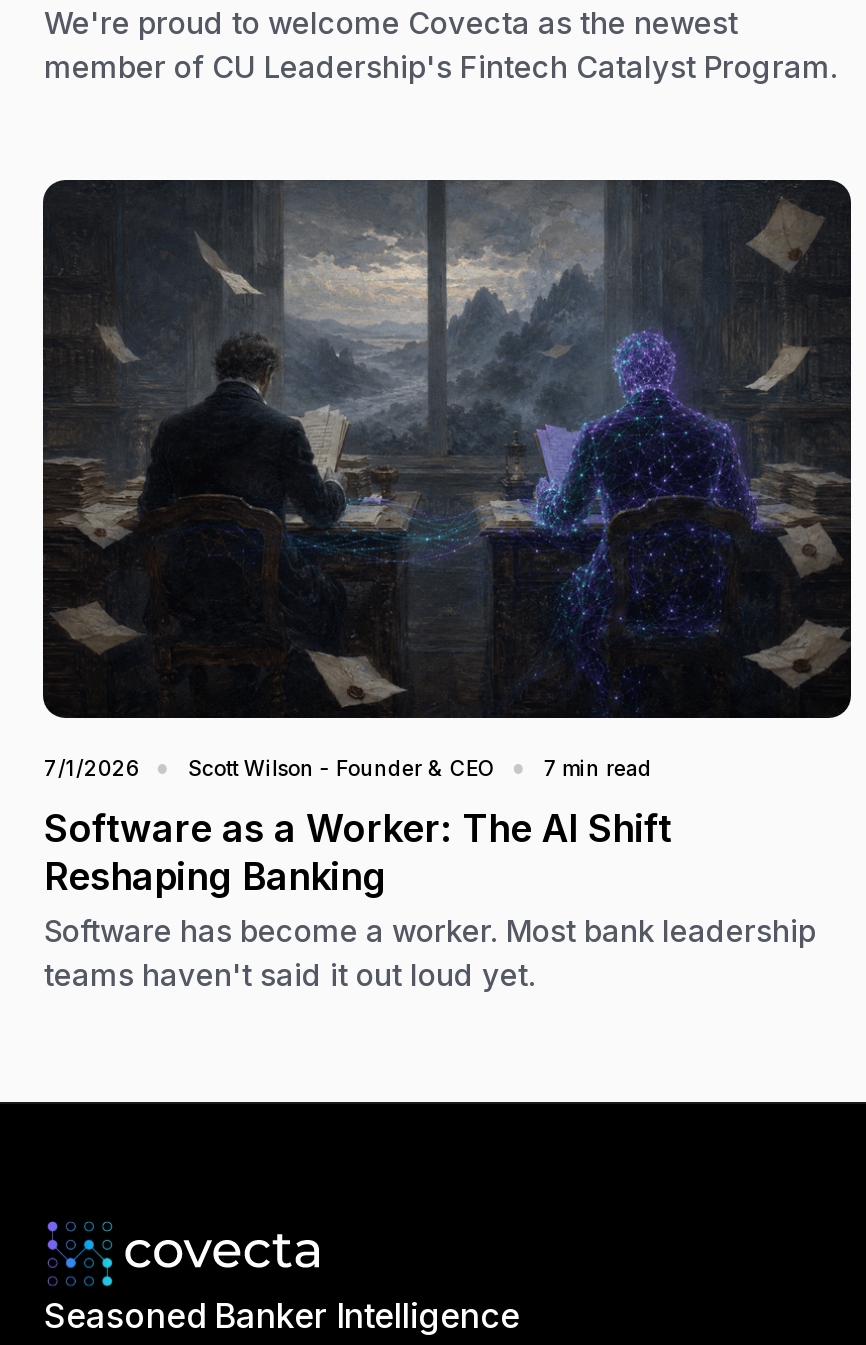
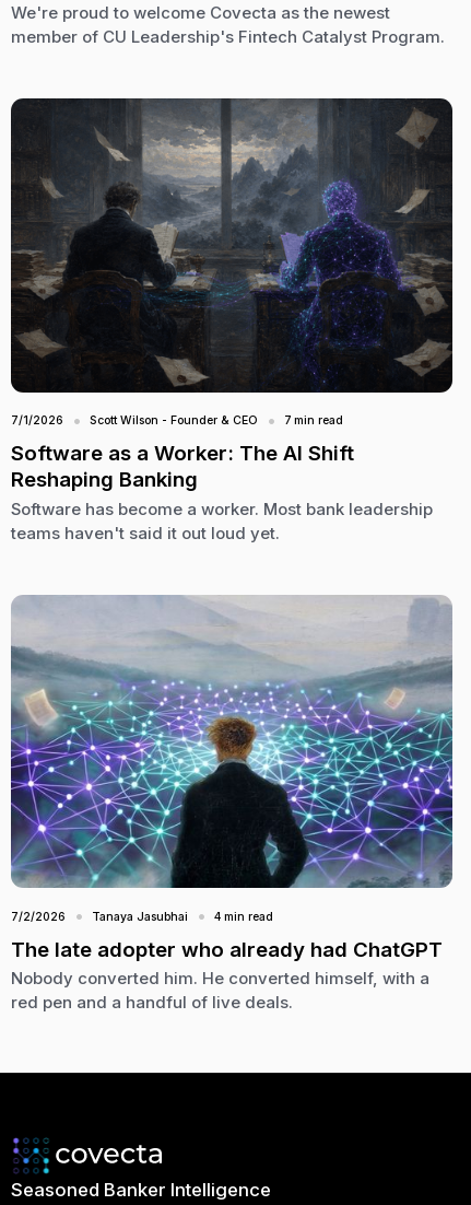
none -> [10,595,454,1013] [image] | 7/2/2026 • Tanaya Jasubhai • 4 min read | The late adopter who already had ChatGPT | Nobody converted him. He converted himself, with a | red pen and a handful of live deals.

